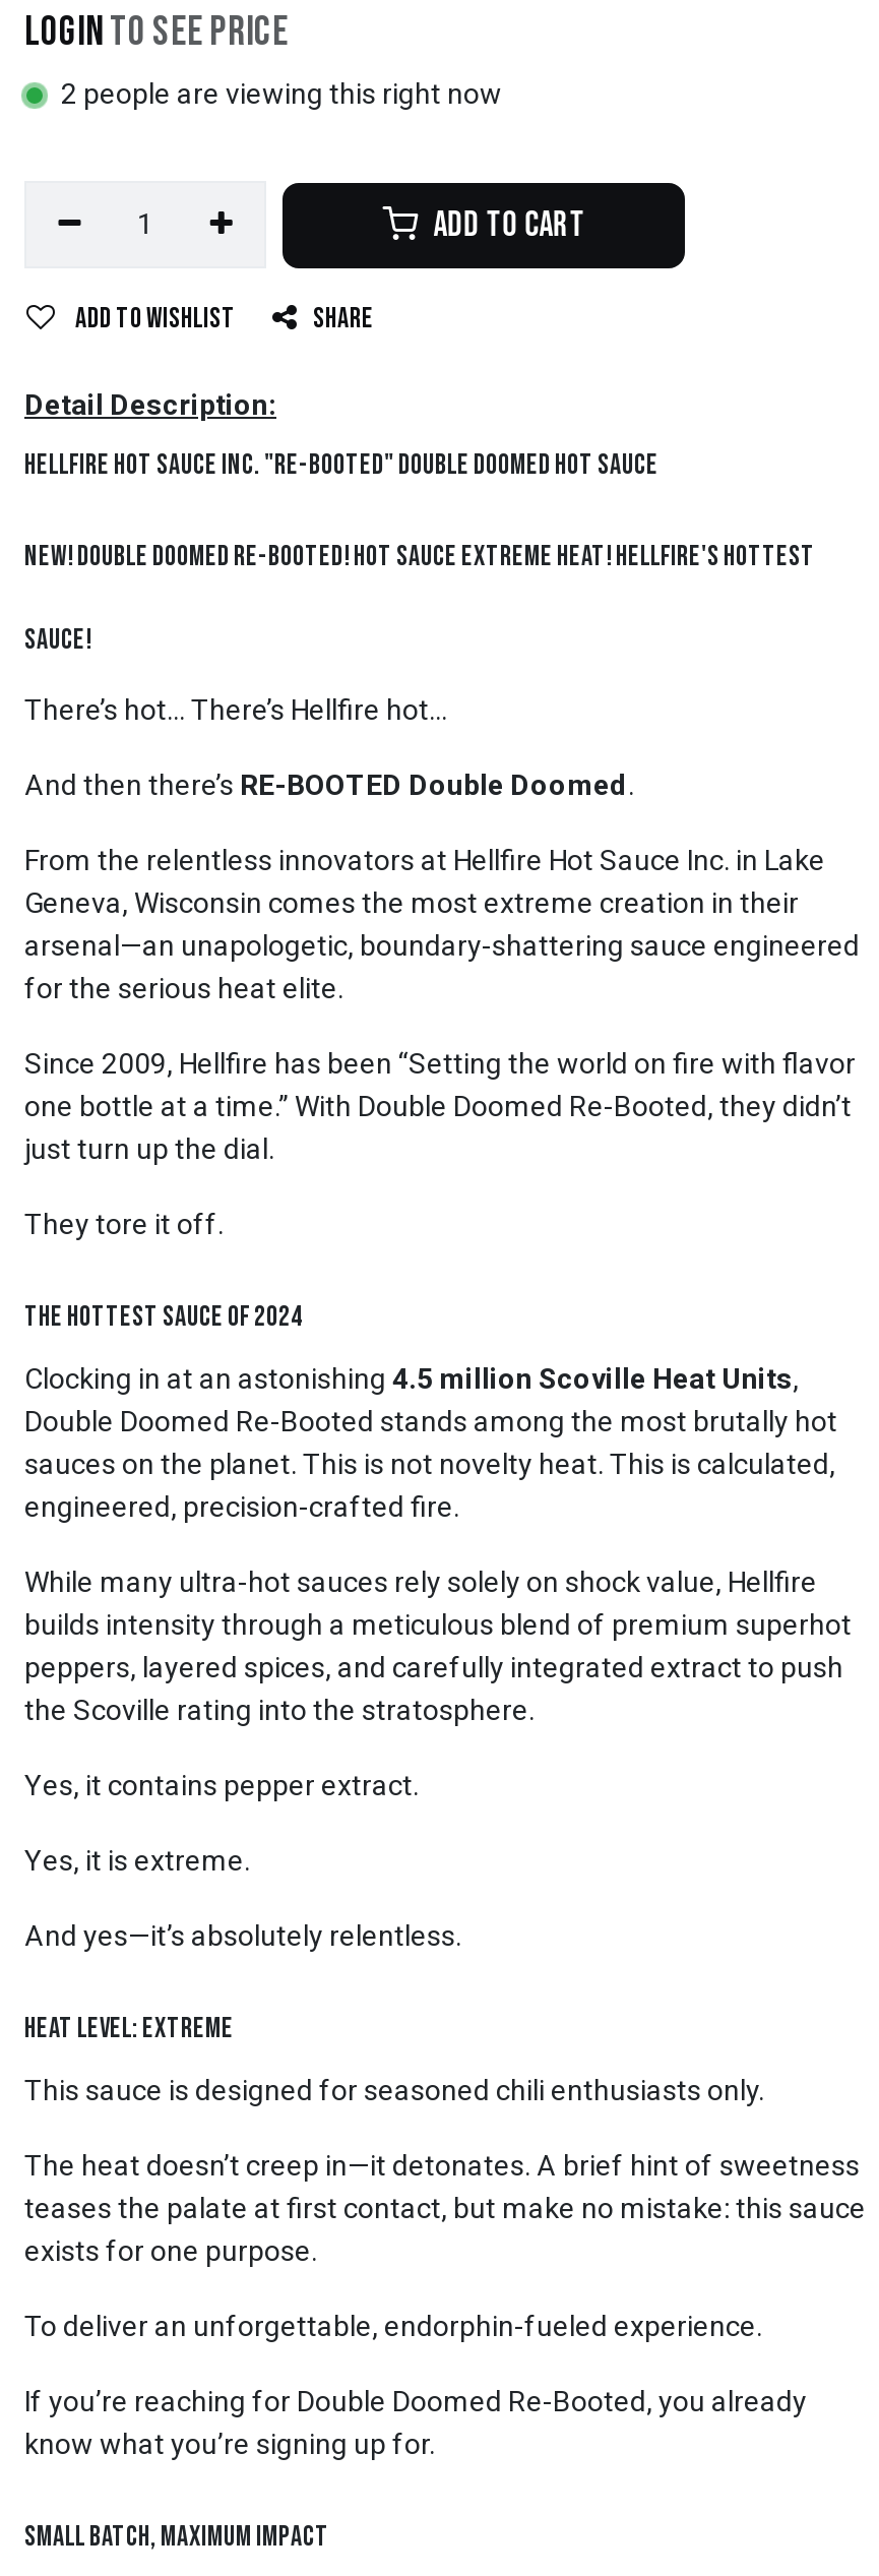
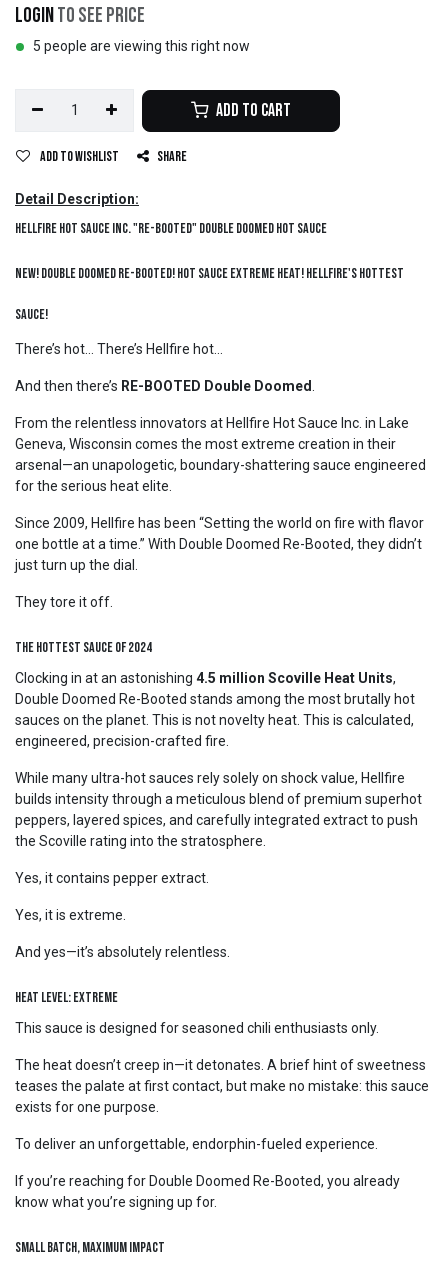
[61,77,502,110] 2 people are viewing this right now -> [33,38,250,54] 5 people are viewing this right now

